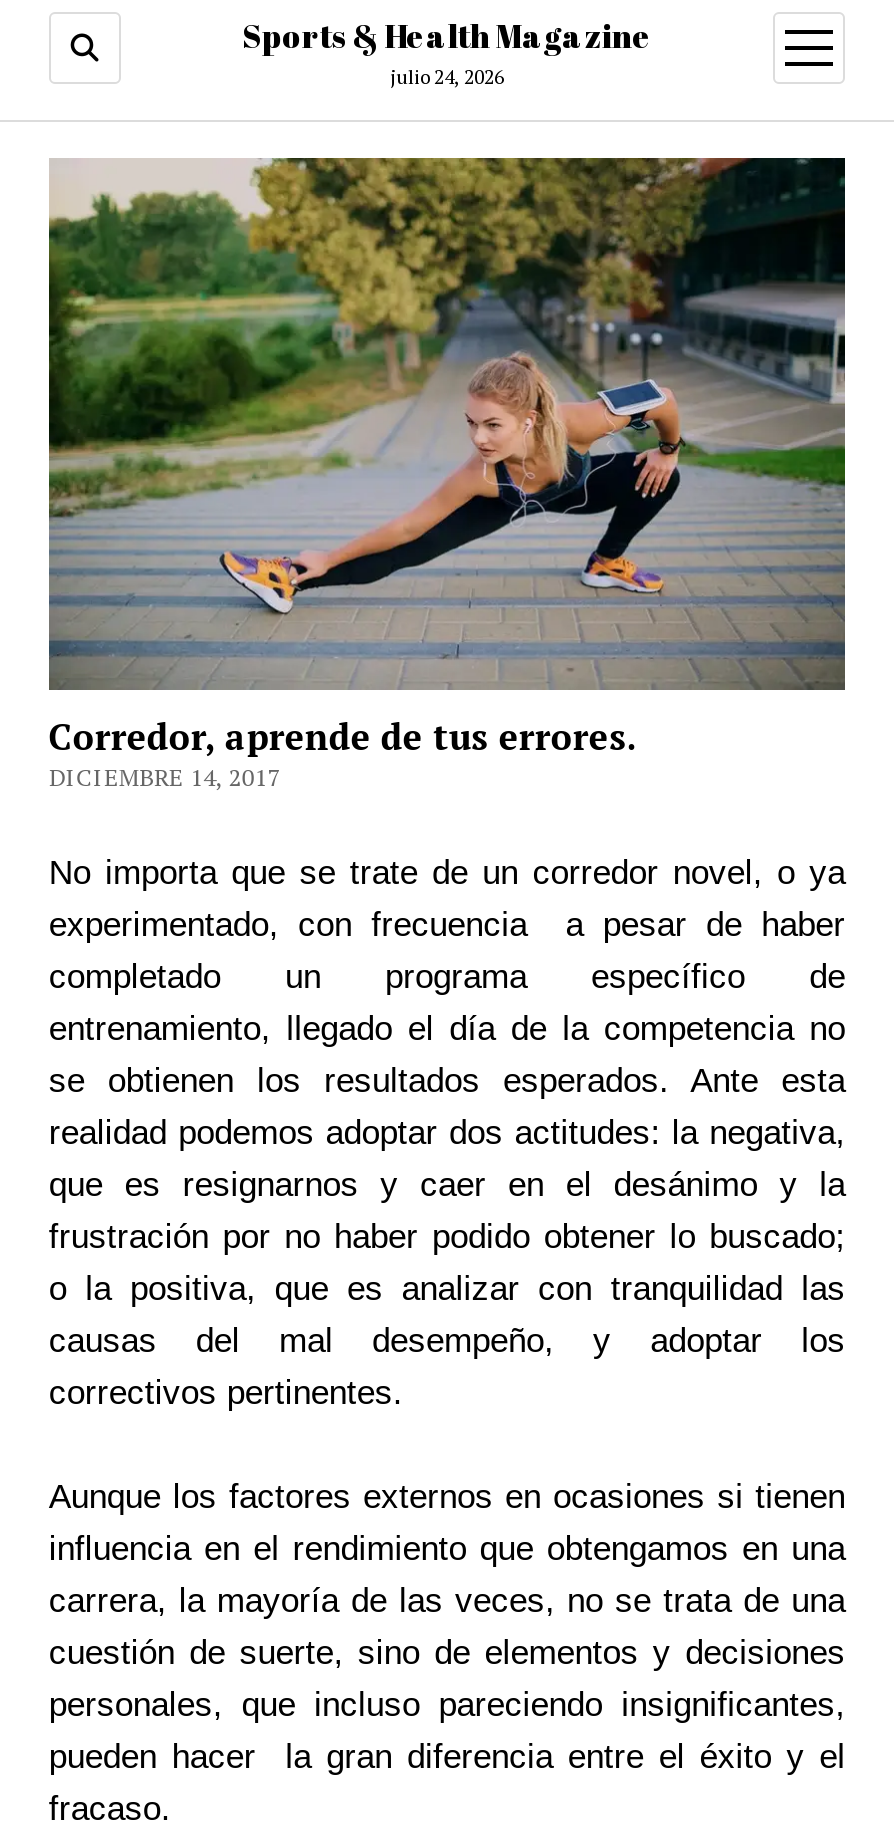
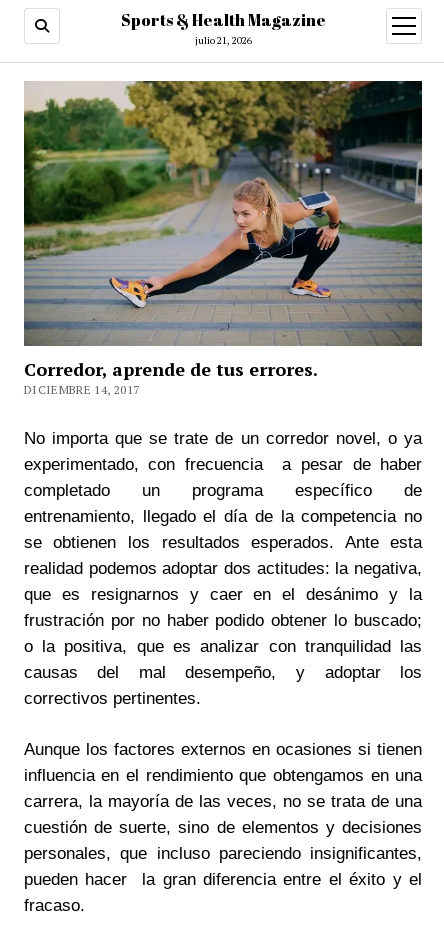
[390,64,504,90] julio 24, 2026 -> [194,34,251,47] julio 21, 2026

